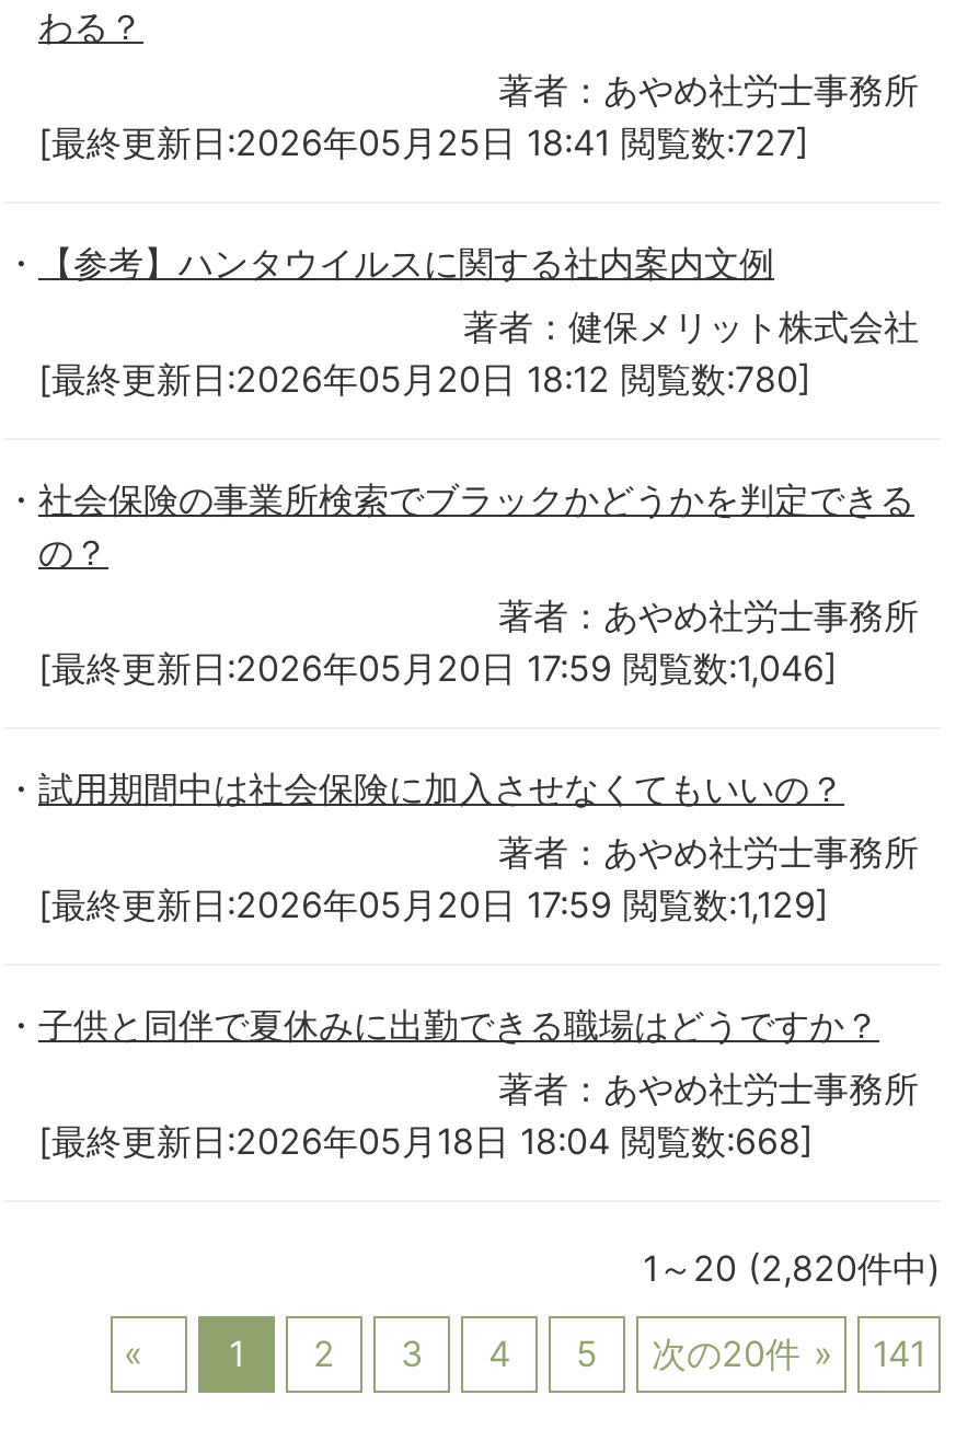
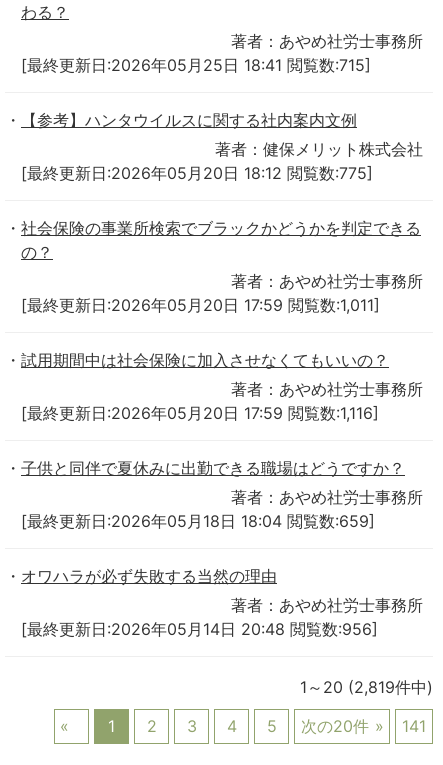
[38,120,809,164] [最終更新日:2026年05月25日 18:41 閲覧数:727] -> [21,55,371,75] [最終更新日:2026年05月25日 18:41 閲覧数:715]
[38,357,811,401] [最終更新日:2026年05月20日 18:12 閲覧数:780] -> [21,163,373,183] [最終更新日:2026年05月20日 18:12 閲覧数:775]
[38,646,838,690] [最終更新日:2026年05月20日 17:59 閲覧数:1,046] -> [21,295,380,315] [最終更新日:2026年05月20日 17:59 閲覧数:1,011]
[38,882,829,926] [最終更新日:2026年05月20日 17:59 閲覧数:1,129] -> [21,403,379,423] [最終更新日:2026年05月20日 17:59 閲覧数:1,116]
[38,1119,941,1290] [最終更新日:2026年05月18日 18:04 閲覧数:668] | 1～20 (2,820件中) -> [21,511,433,697] [最終更新日:2026年05月18日 18:04 閲覧数:659] | オワハラが必ず失敗する当然の理由 | 著者：あやめ社労士事務所 | [最終更新日:2026年05月14日 20:48 閲覧数:956] | 1～20 (2,819件中)

